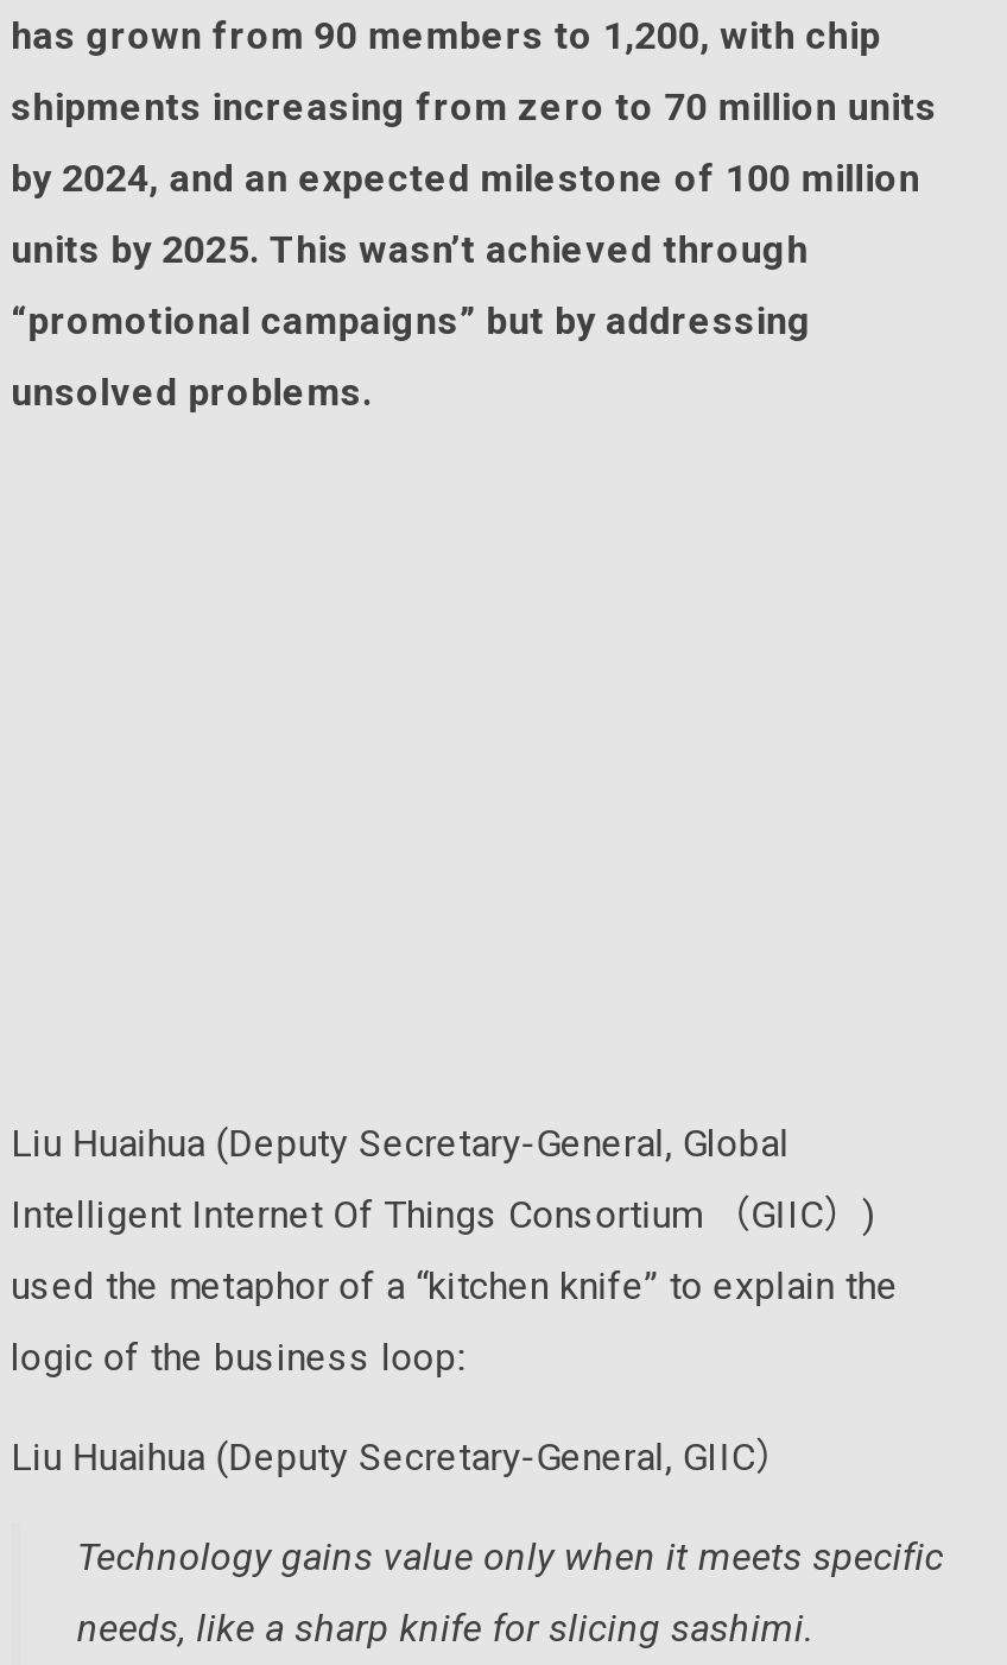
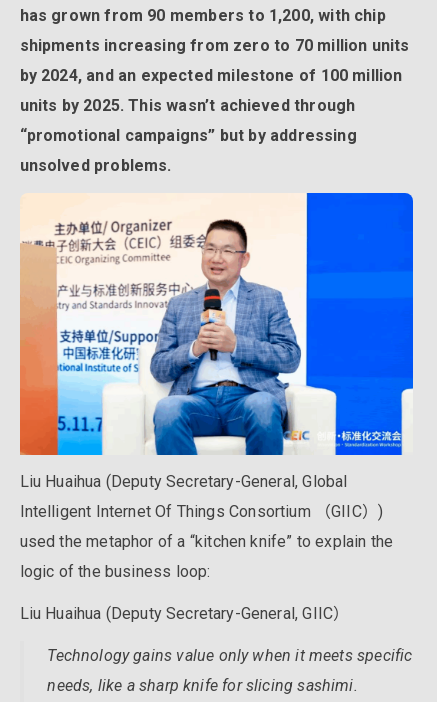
none -> [19,192,414,456] [image]

